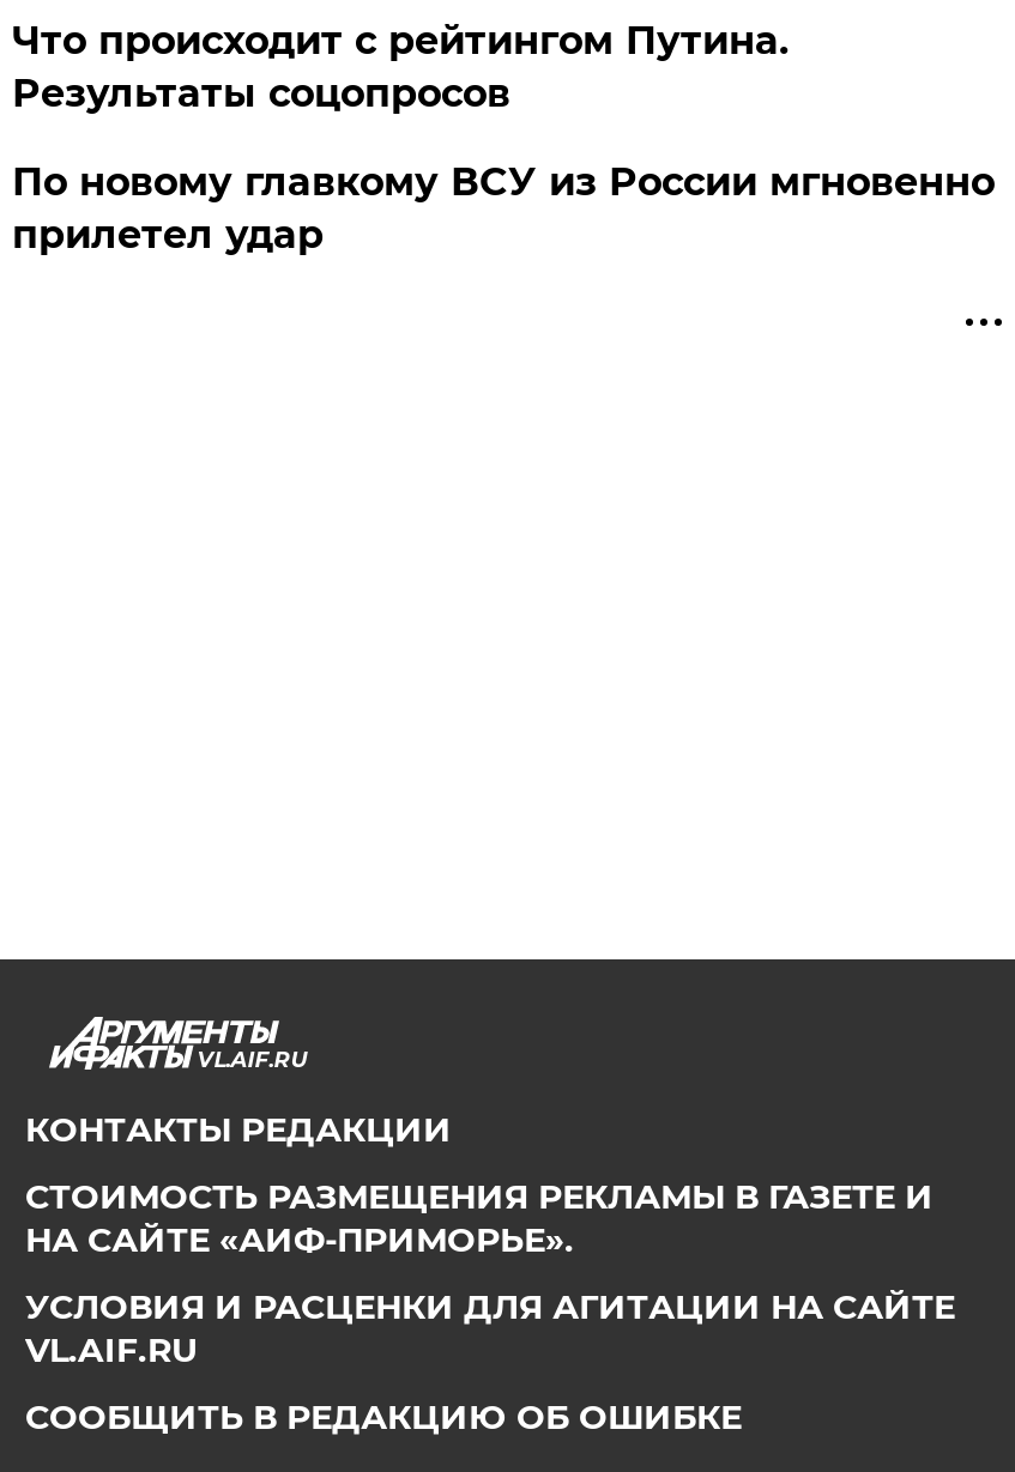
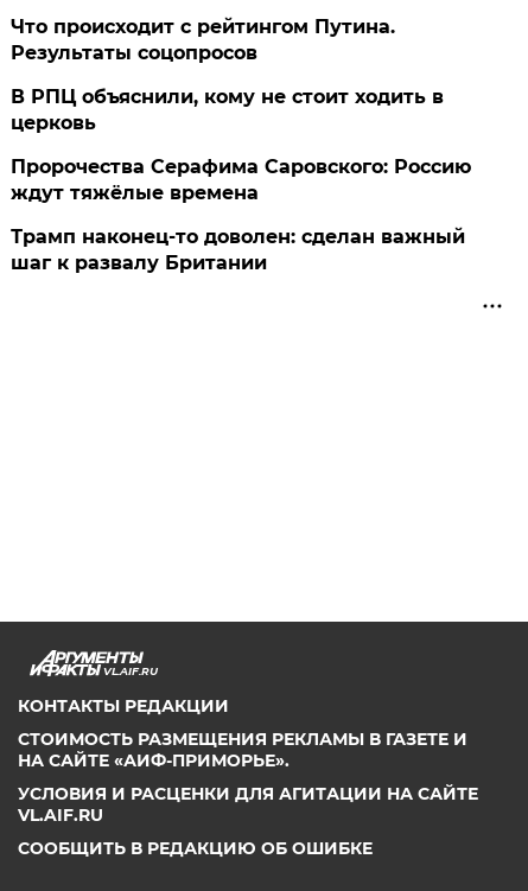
[12,159,994,257] По новому главкому ВСУ из России мгновенно | прилетел удар -> [11,86,472,274] В РПЦ объяснили, кому не стоит ходить в | церковь | Пророчества Серафима Саровского: Россию | ждут тяжёлые времена | Трамп наконец-то доволен: сделан важный | шаг к развалу Британии

